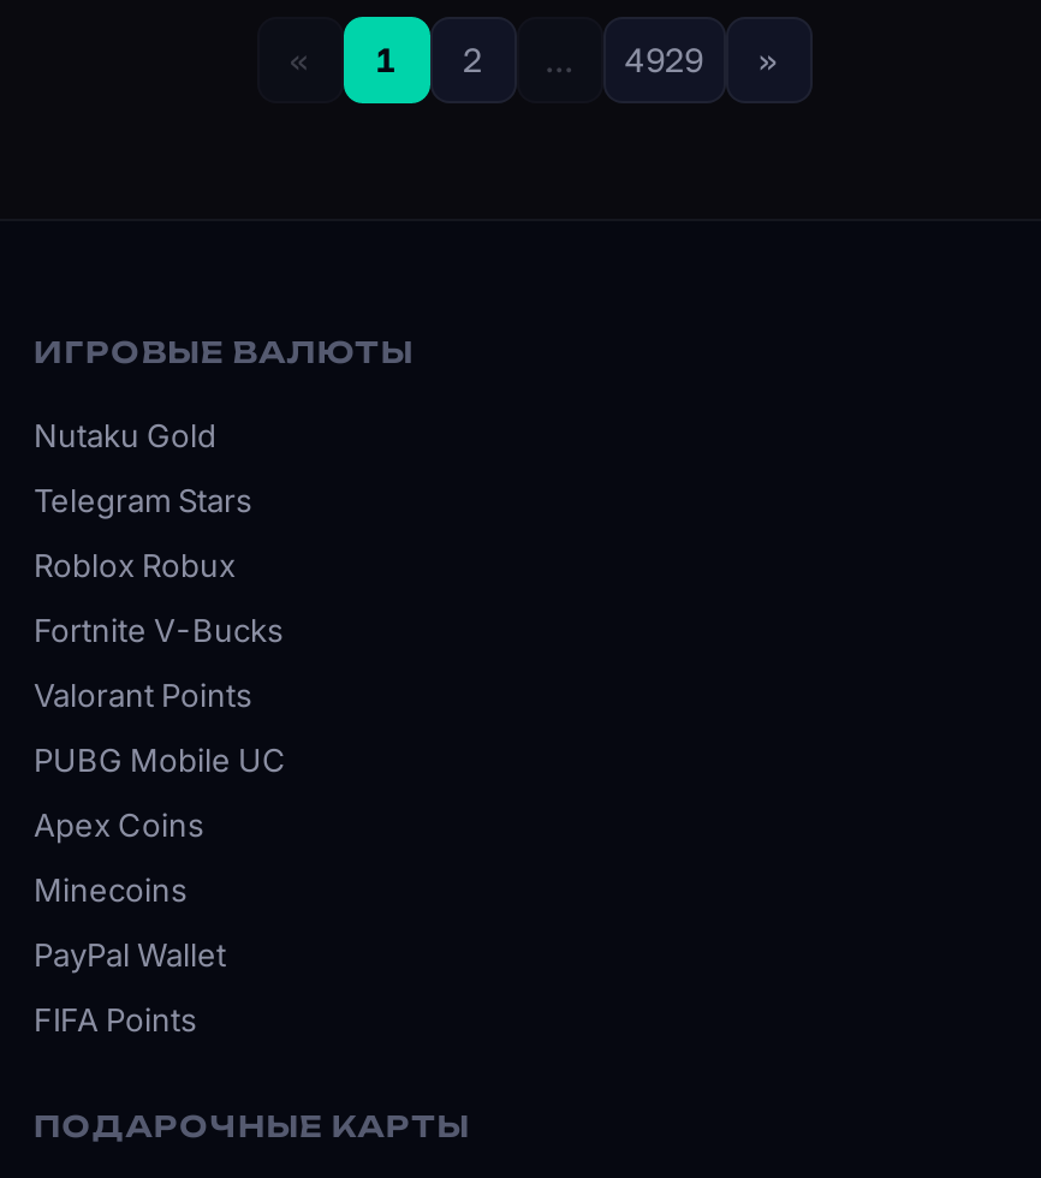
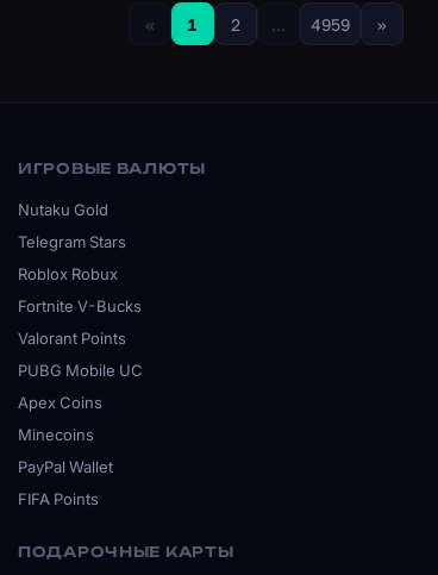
[624,39,703,80] 4929 -> [310,14,349,34] 4959

